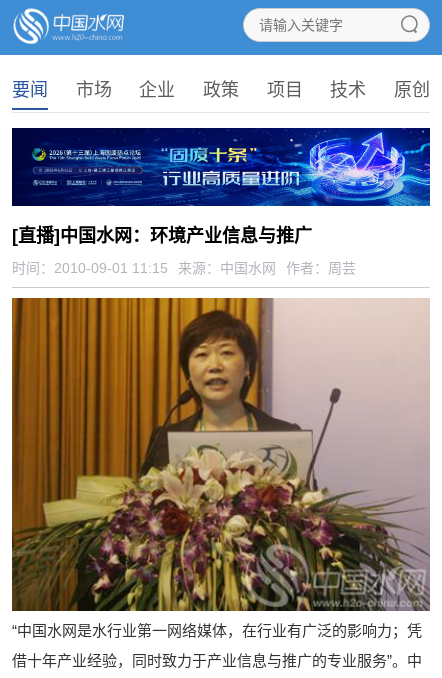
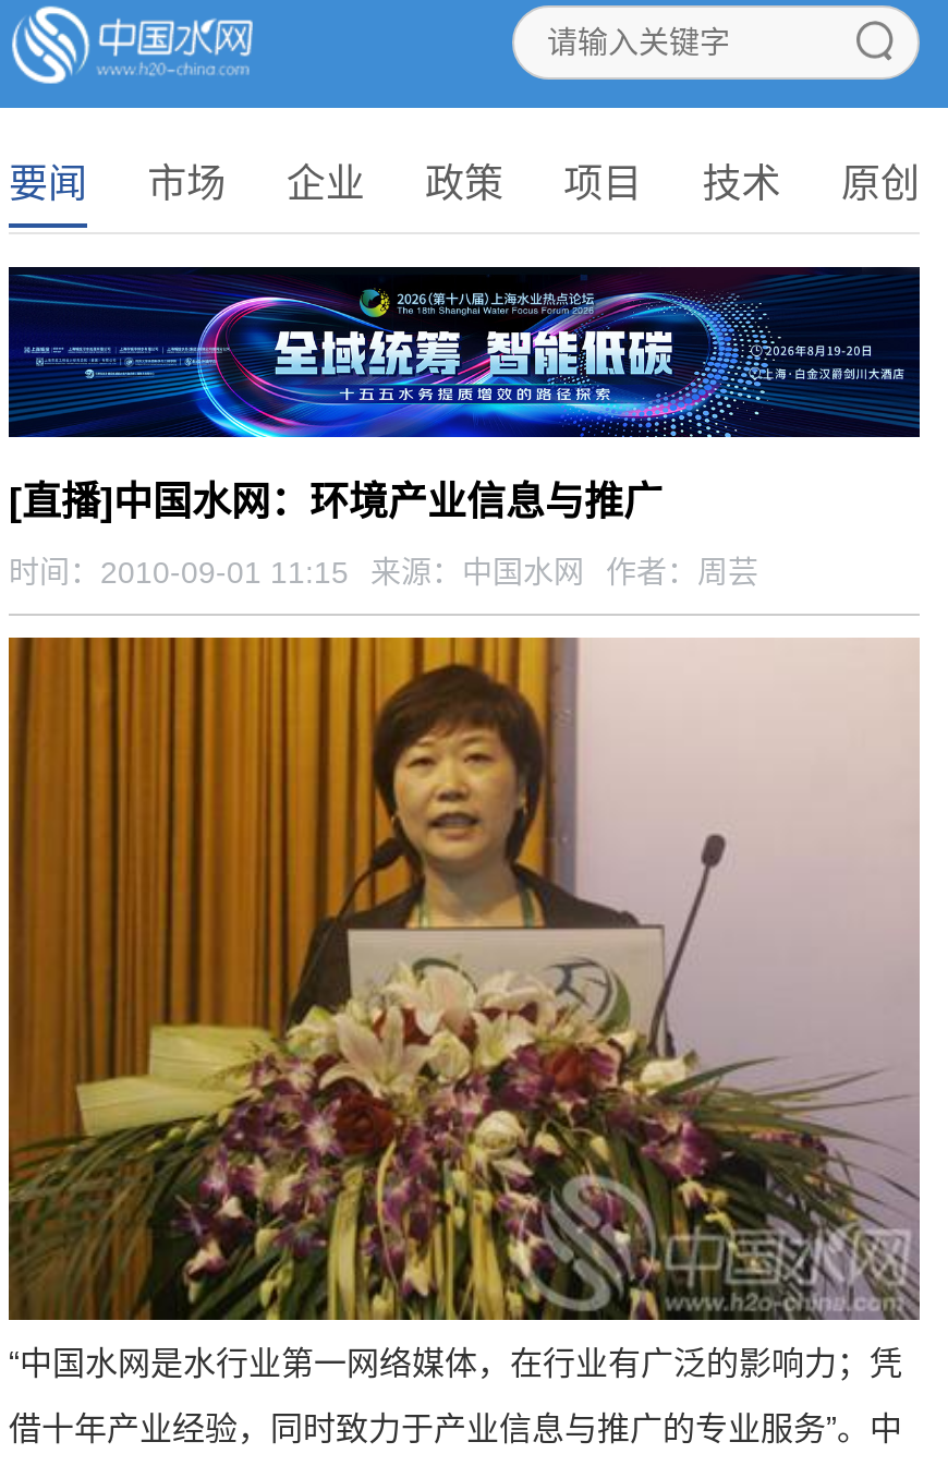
[14,128,431,207] [image] -> [9,267,922,439] [image]

